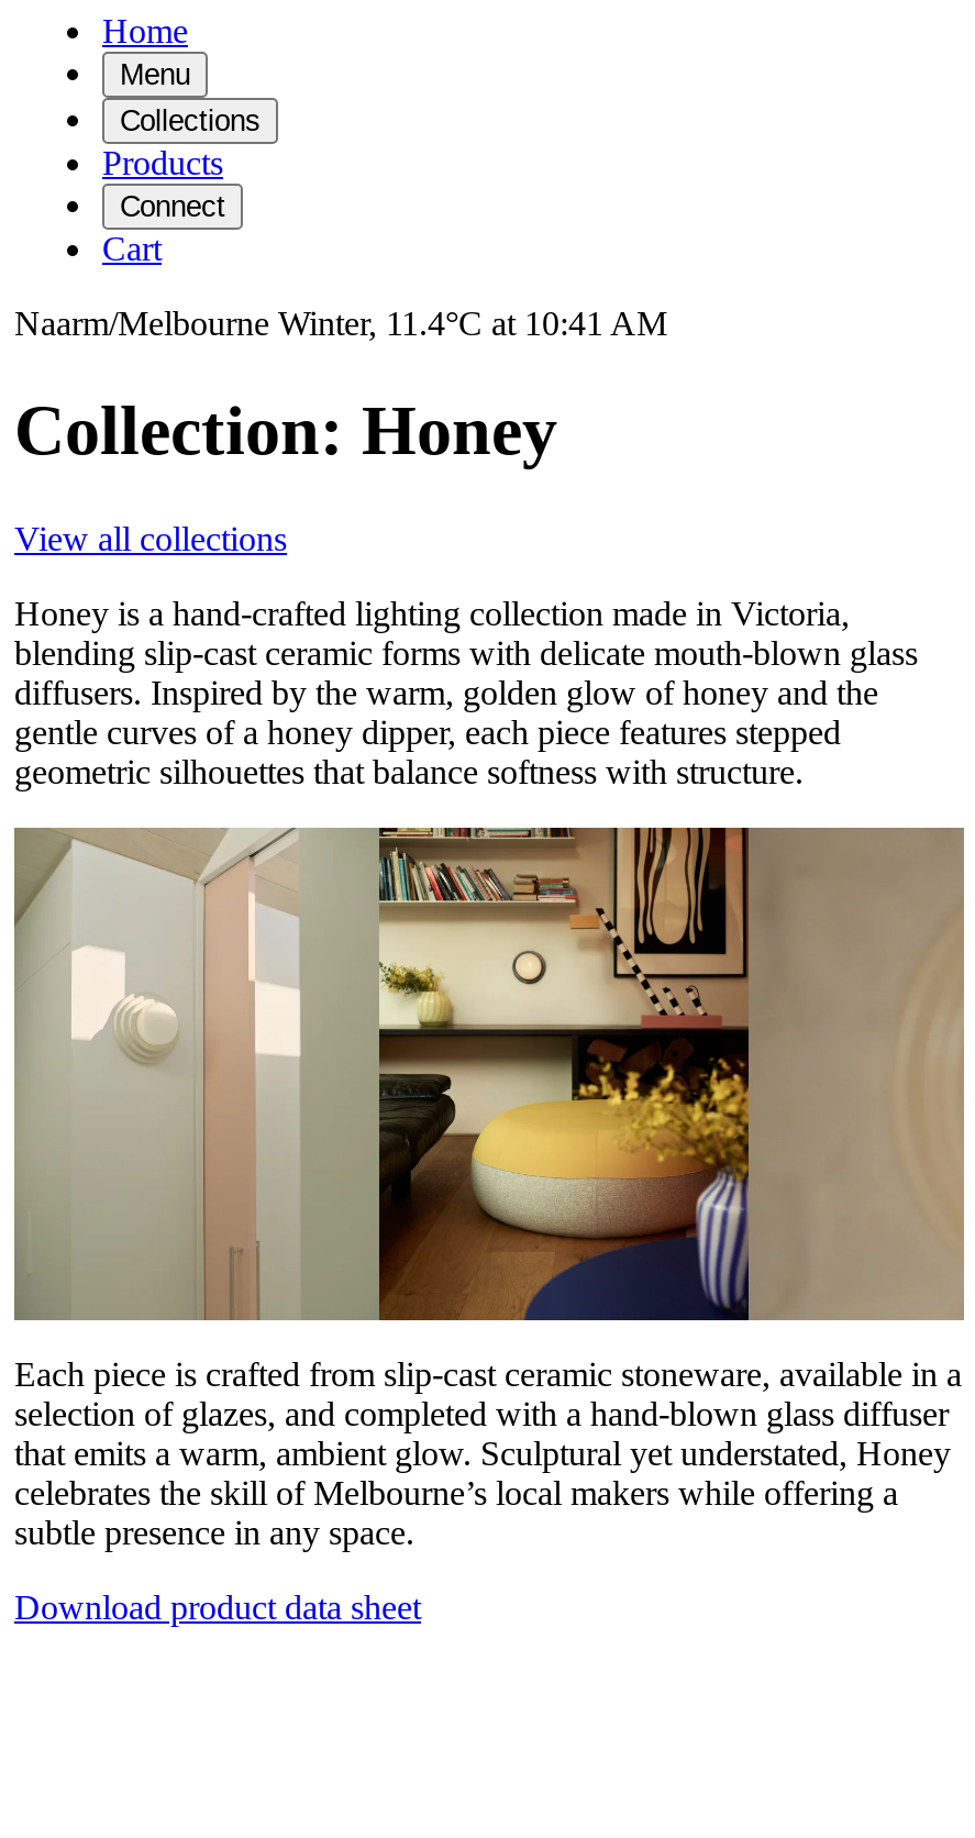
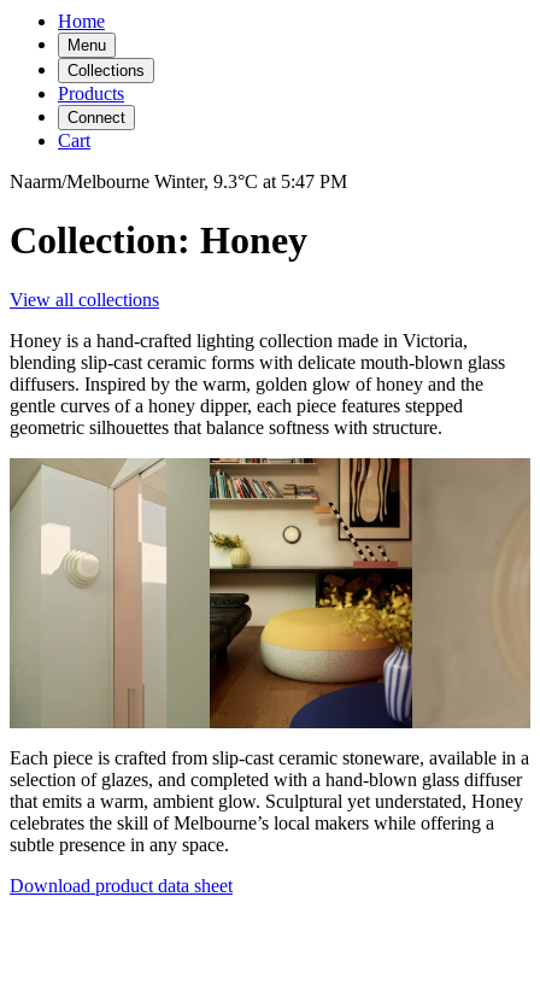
[14,305,667,342] Naarm/Melbourne Winter, 11.4°C at 10:41 AM -> [10,171,347,192] Naarm/Melbourne Winter, 9.3°C at 5:47 PM

